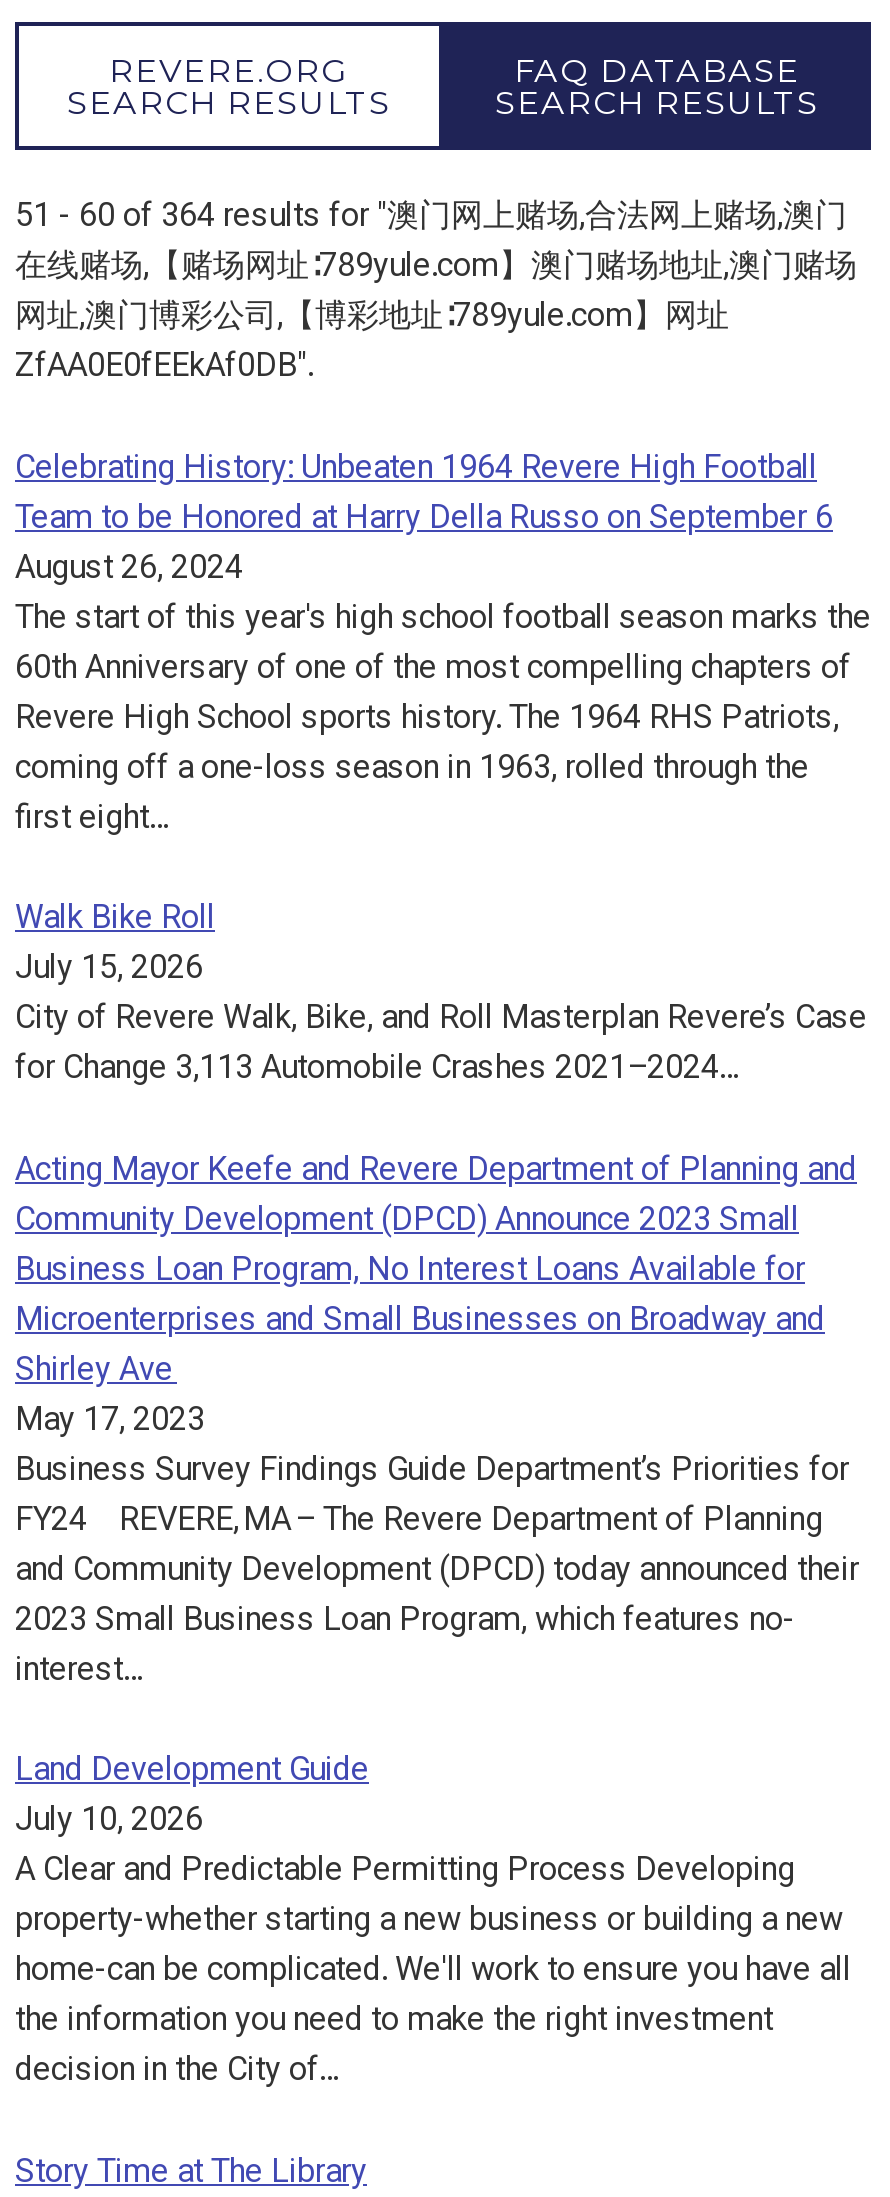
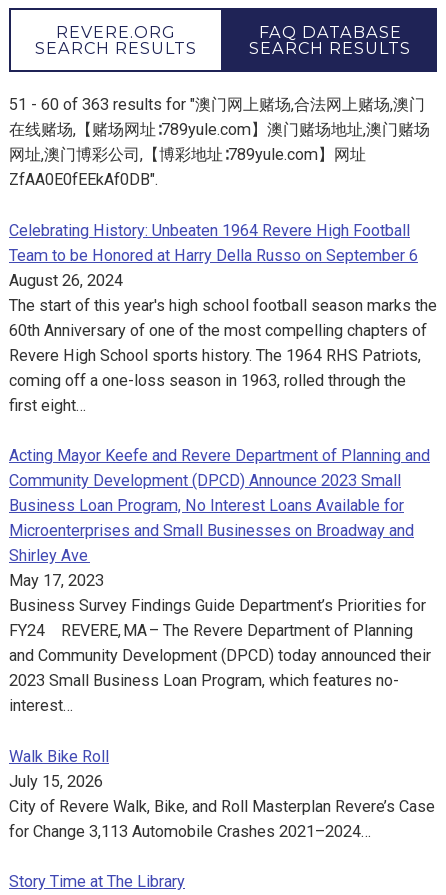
[15,196,847,234] 51 - 60 of 364 results for "澳门网上赌场,合法网上赌场,澳门 -> [9,95,425,114] 51 - 60 of 363 results for "澳门网上赌场,合法网上赌场,澳门
moved [15,899,867,1087] -> [9,747,435,841]: Walk Bike Roll | July 15, 2026 | City of Revere Walk, Bike, and Roll Masterplan Revere’s Case | for Change 3,113 Automobile Crashes 2021–2024…
[15,1751,851,2089] Land Development Guide | July 10, 2026 | A Clear and Predictable Permitting Process Developing | property-whether starting a new business or building a new | home-can be complicated. We'll work to ensure you have all | the information you need to make the right investment | decision in the City of… -> none

